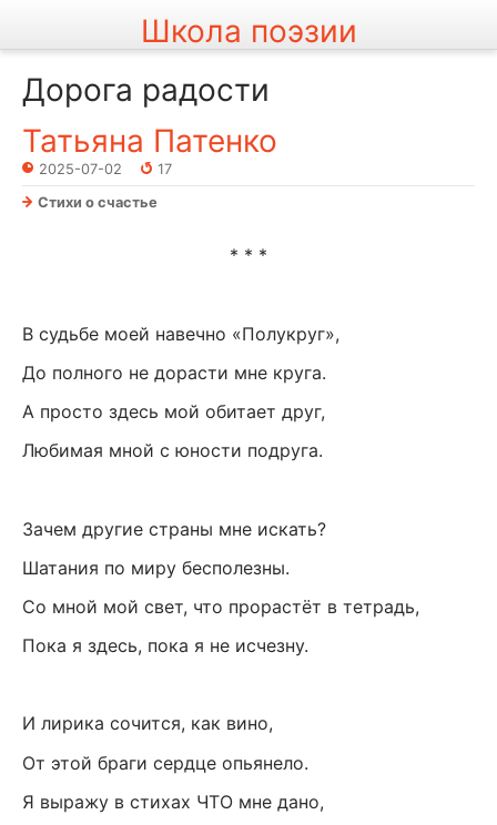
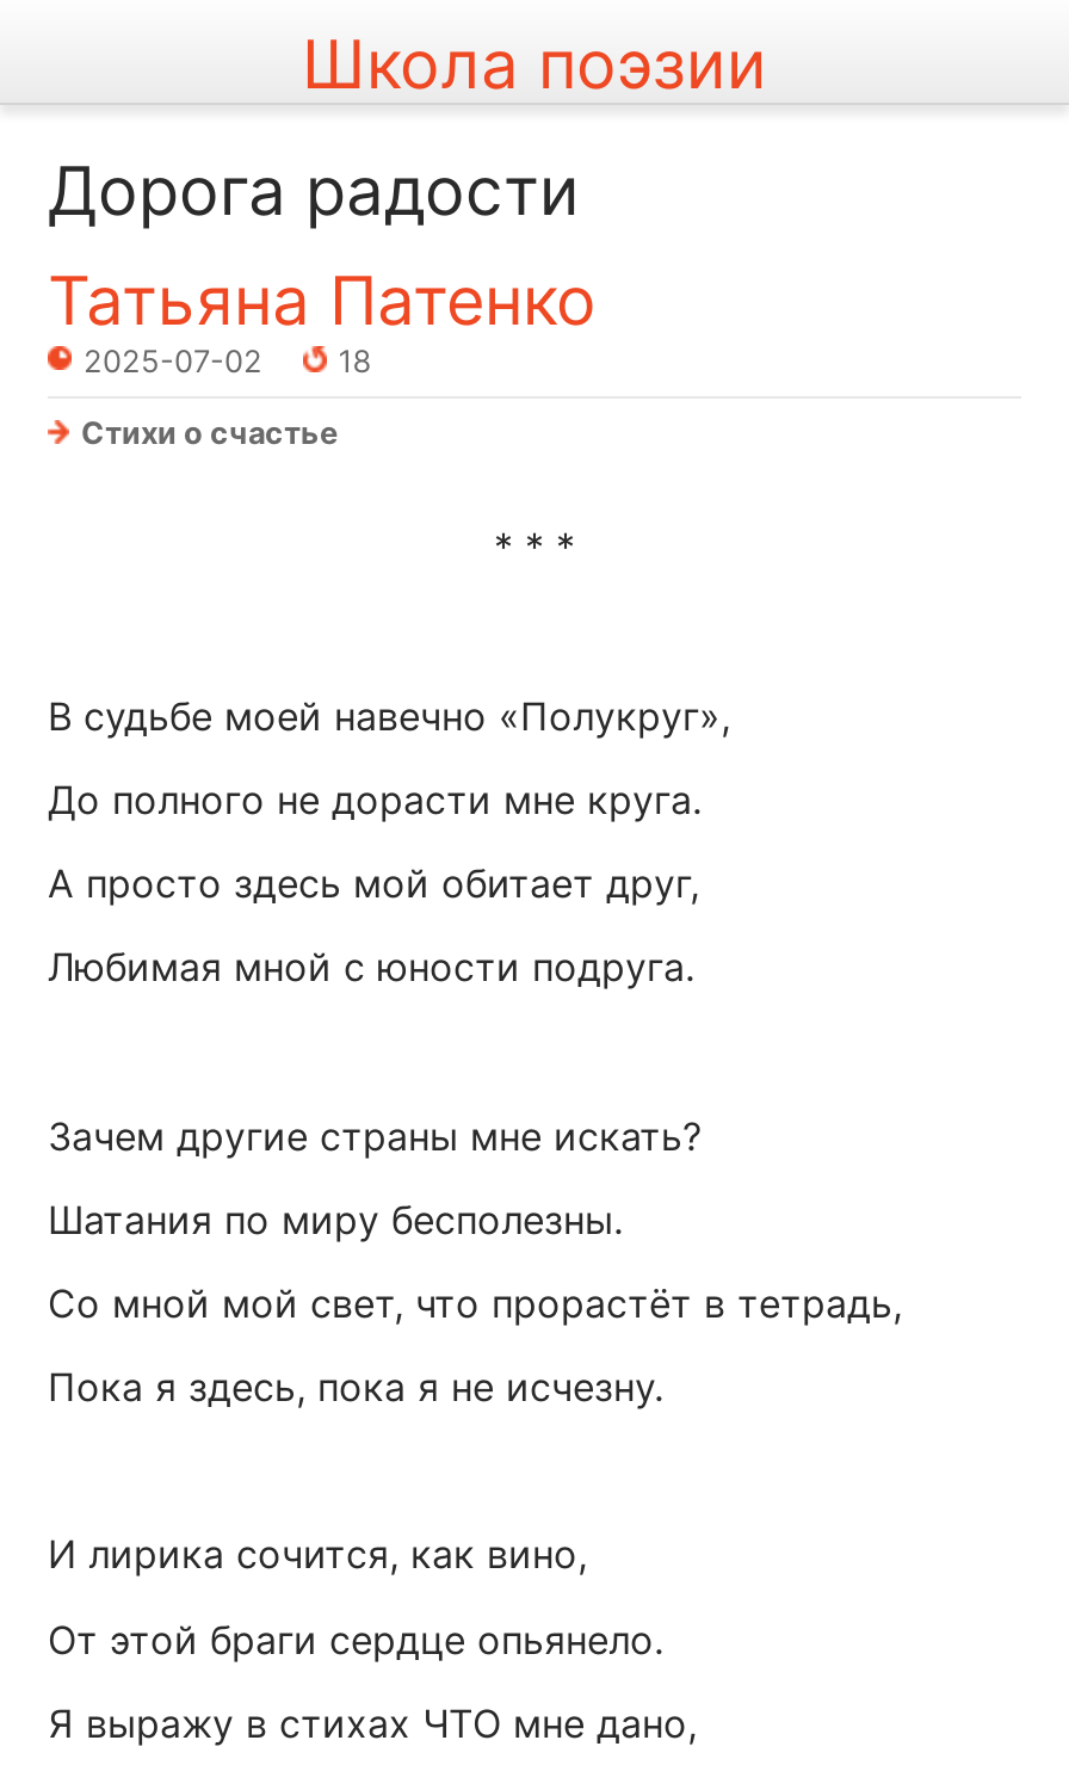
[157,161,172,177] 17 -> [338,344,372,379] 18

